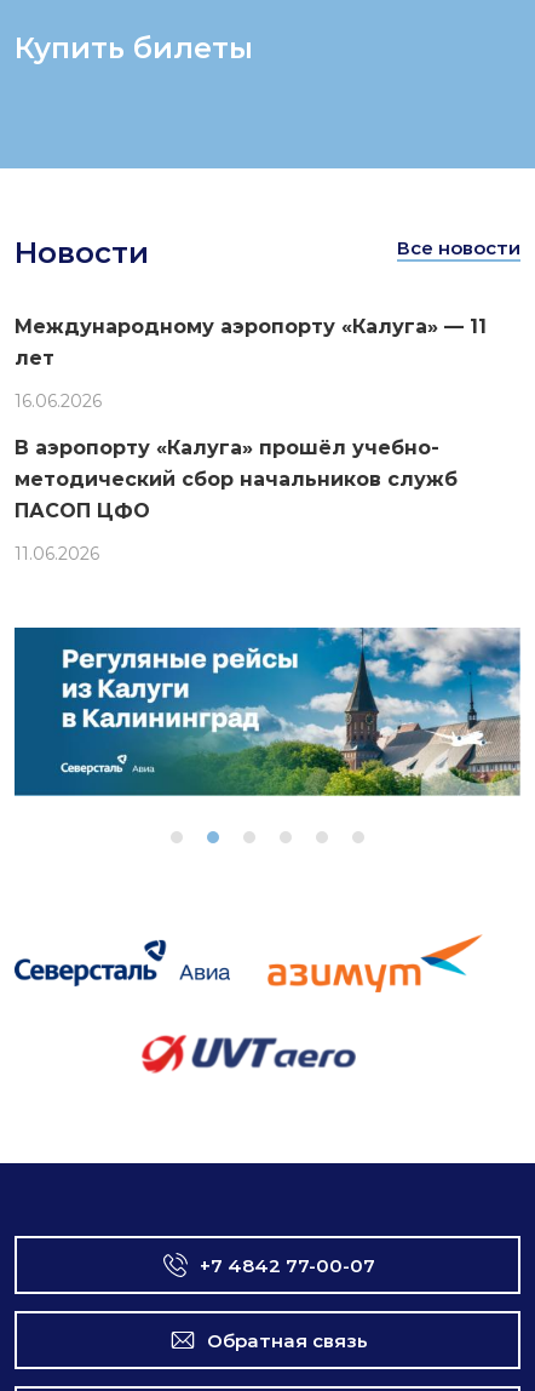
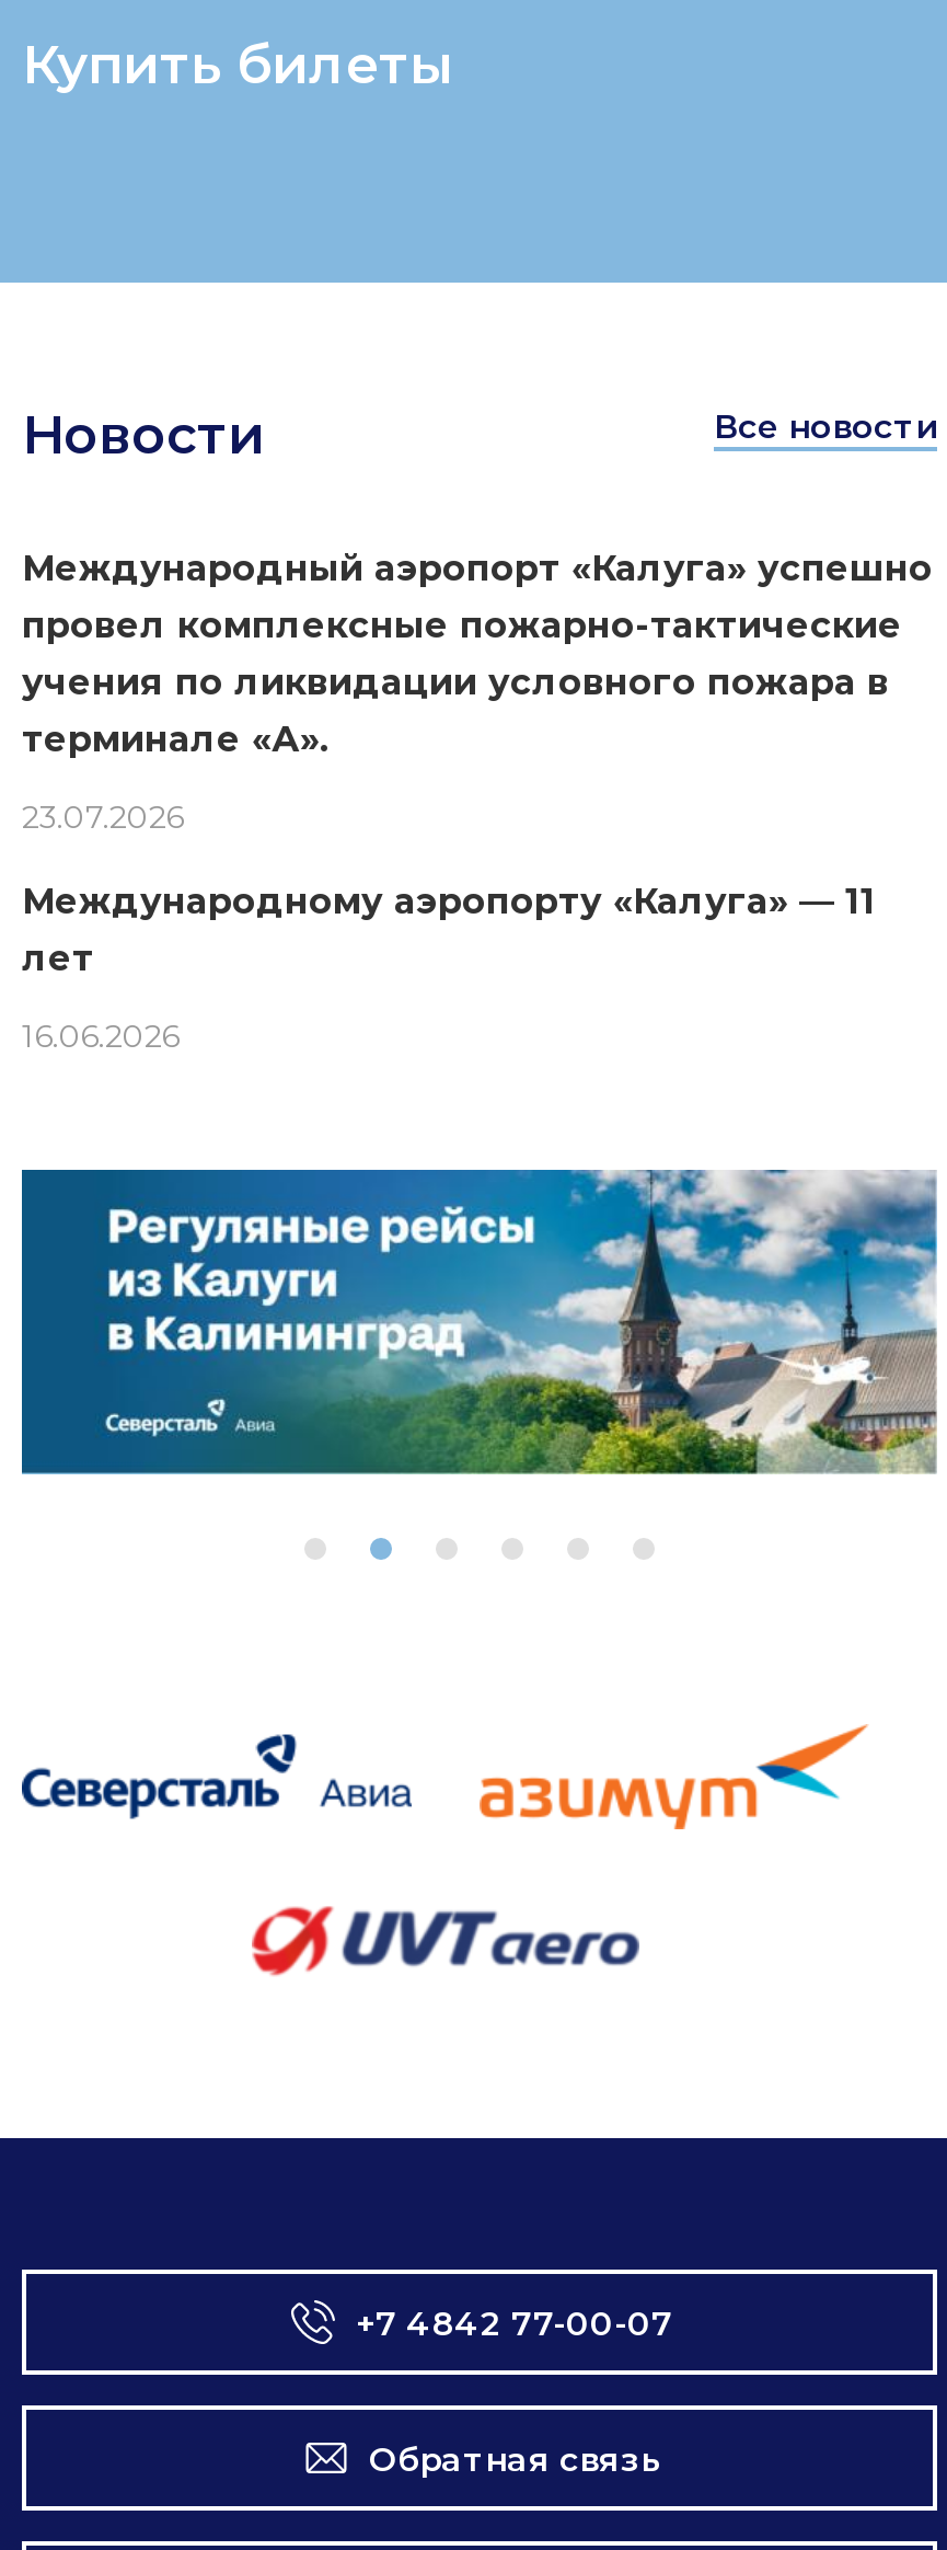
none -> [22,547,933,836] Международный аэропорт «Калуга» успешно | провел комплексные пожарно-тактические | учения по ликвидации условного пожара в | терминале «А». | 23.07.2026
moved [15,315,487,412] -> [22,880,876,1055]: Международному аэропорту «Калуга» — 11 | лет | 16.06.2026
[15,436,458,564] В аэропорту «Калуга» прошёл учебно- | методический сбор начальников служб | ПАСОП ЦФО | 11.06.2026 -> none

